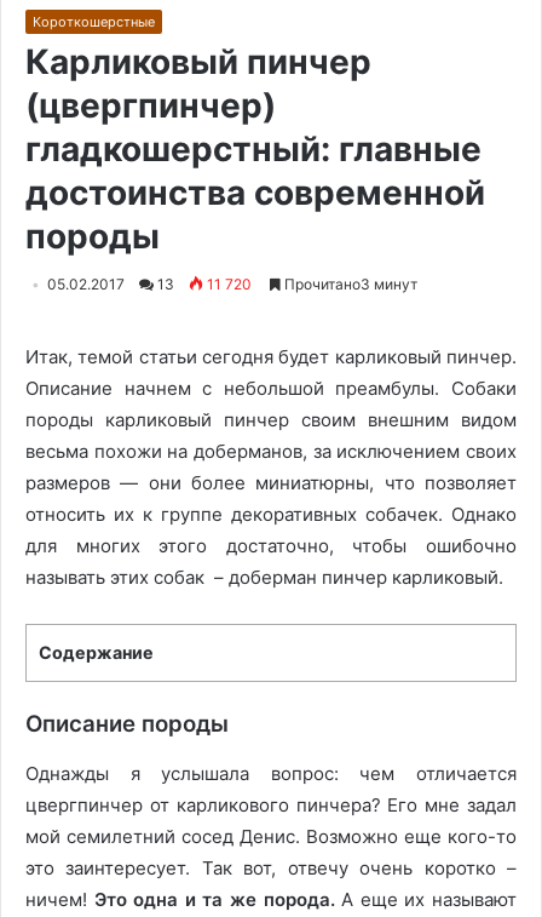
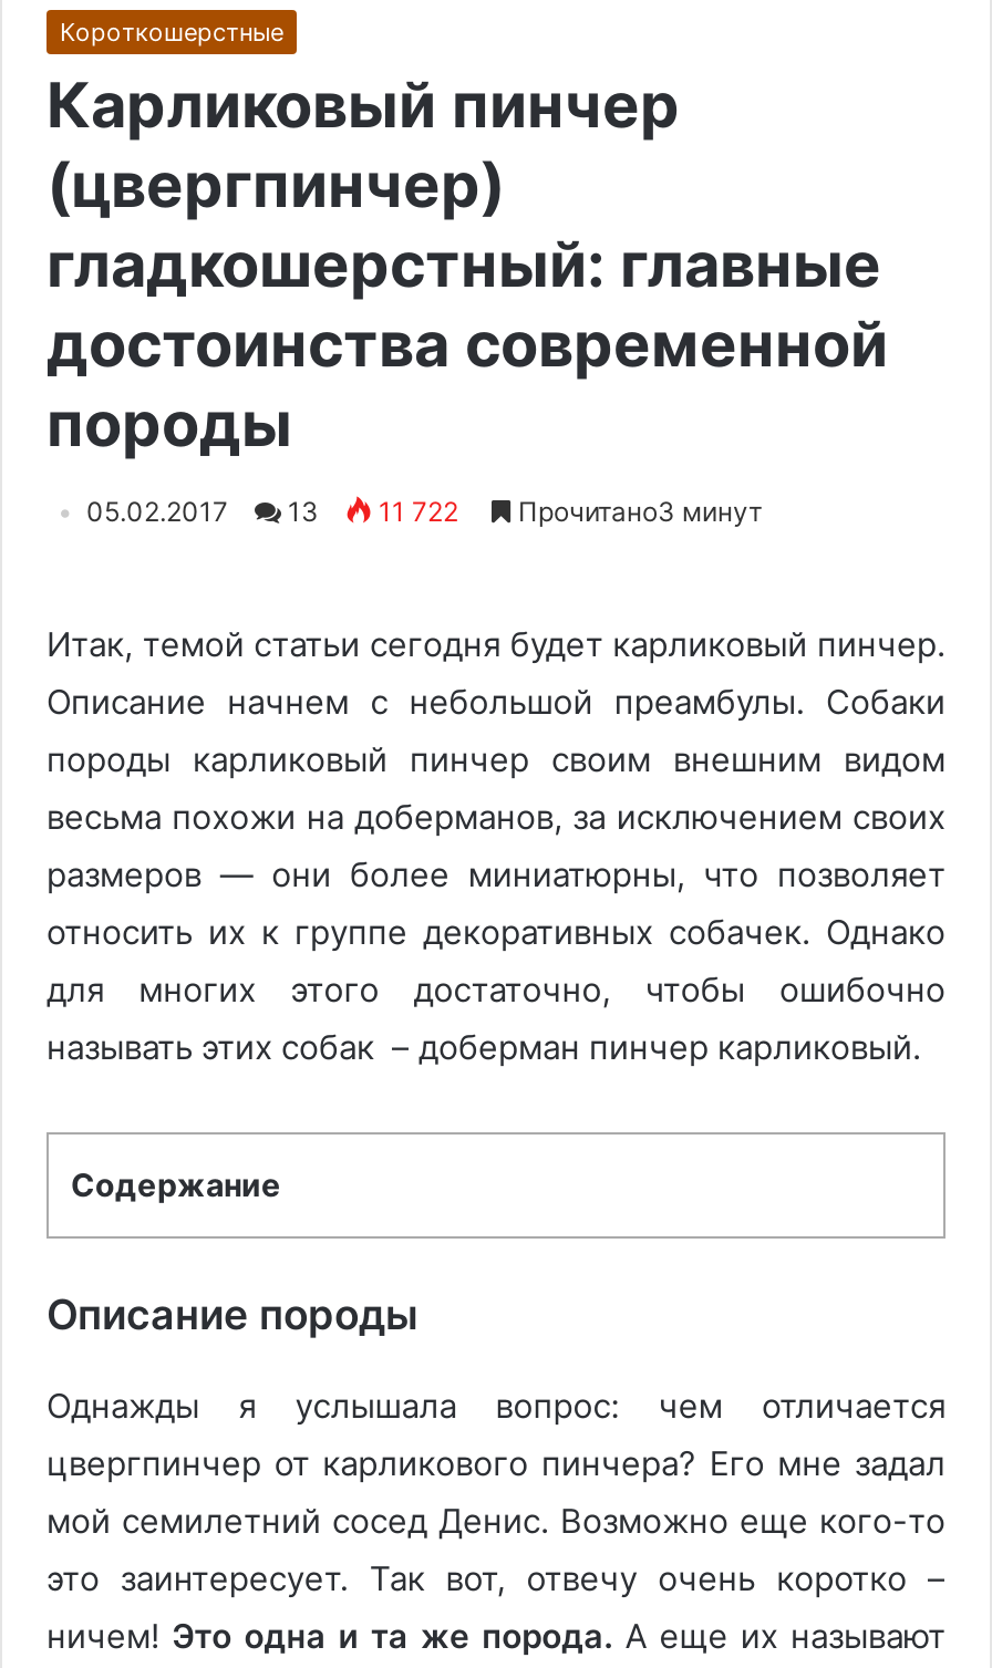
[203,275,252,293] 11 720 -> [372,495,458,528] 11 722

